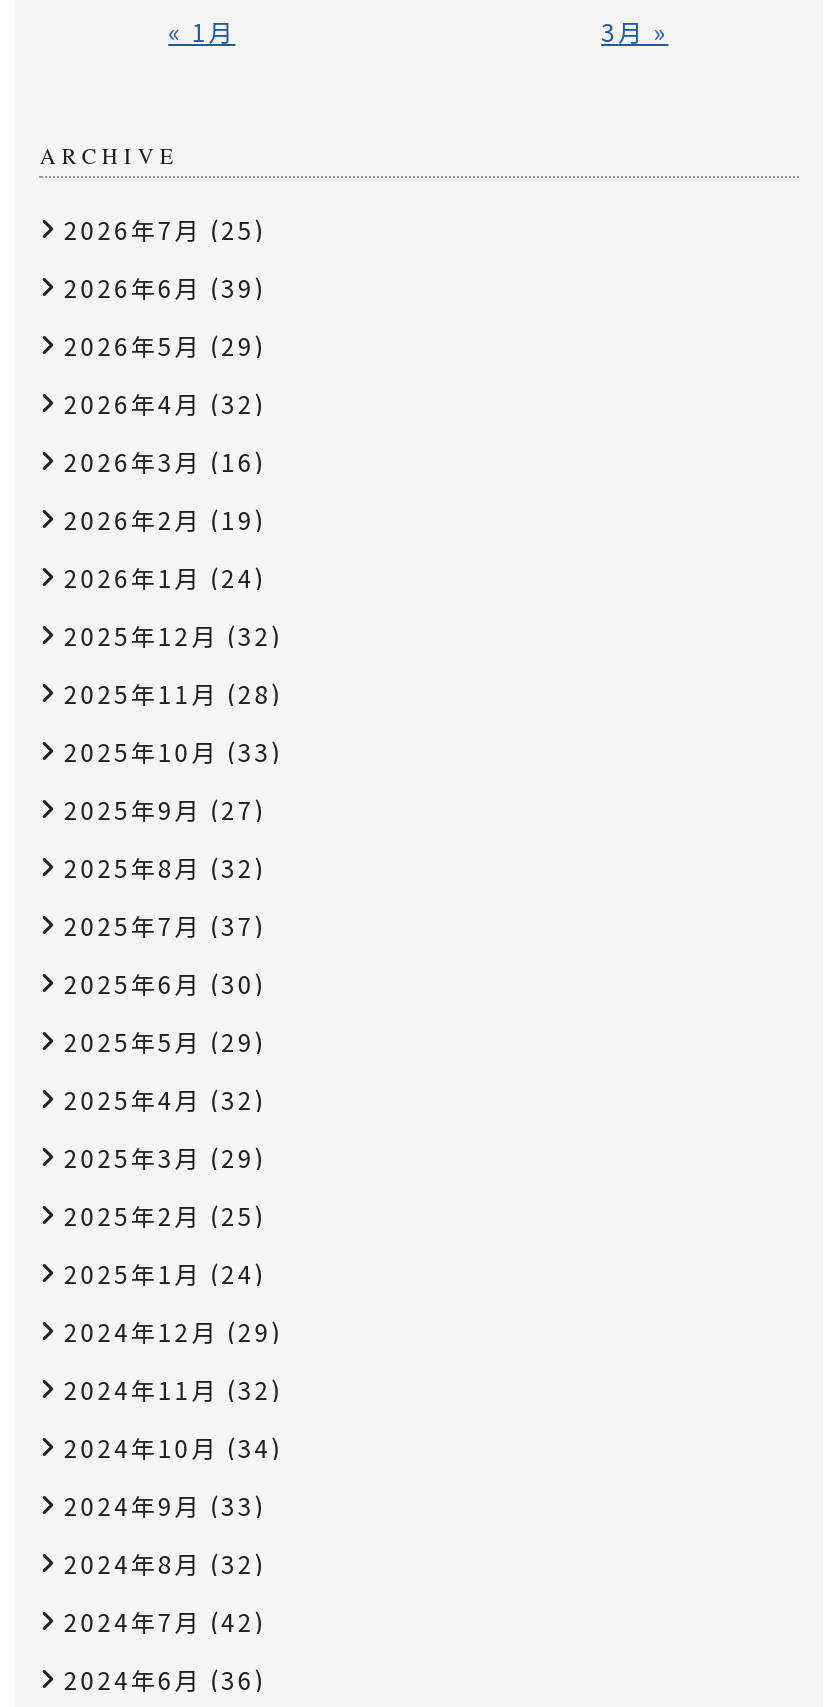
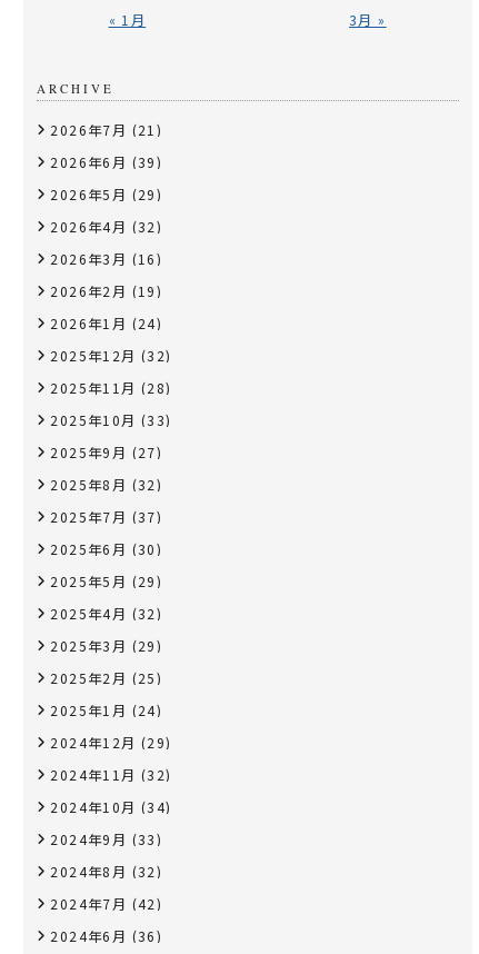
[64,211,265,245] 2026年7月(25) -> [50,120,162,138] 2026年7月(21)

